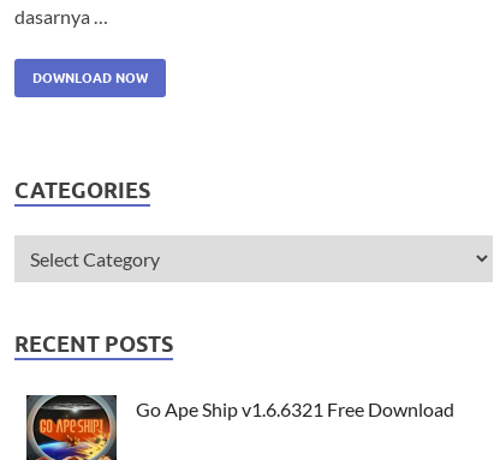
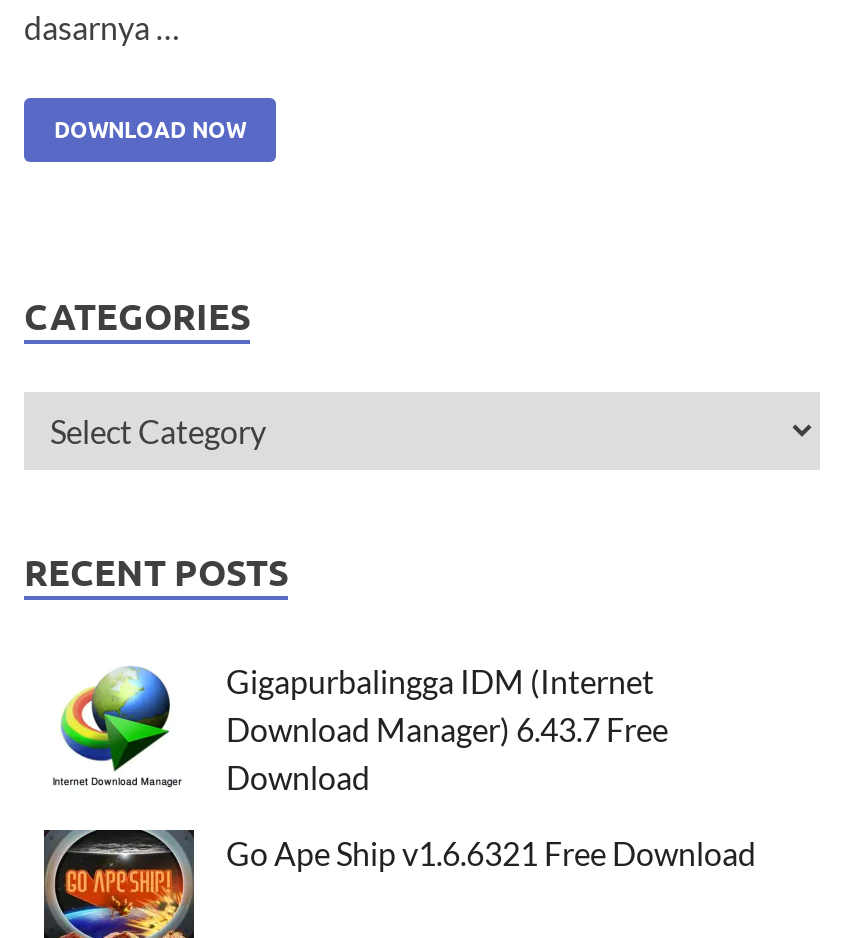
none -> [44,662,668,796] [image] | Gigapurbalingga IDM (Internet | Download Manager) 6.43.7 Free | Download

